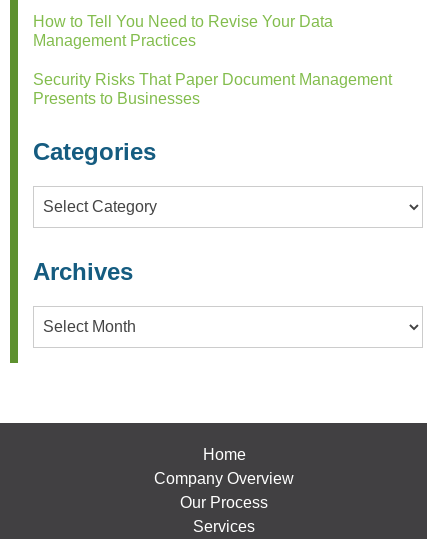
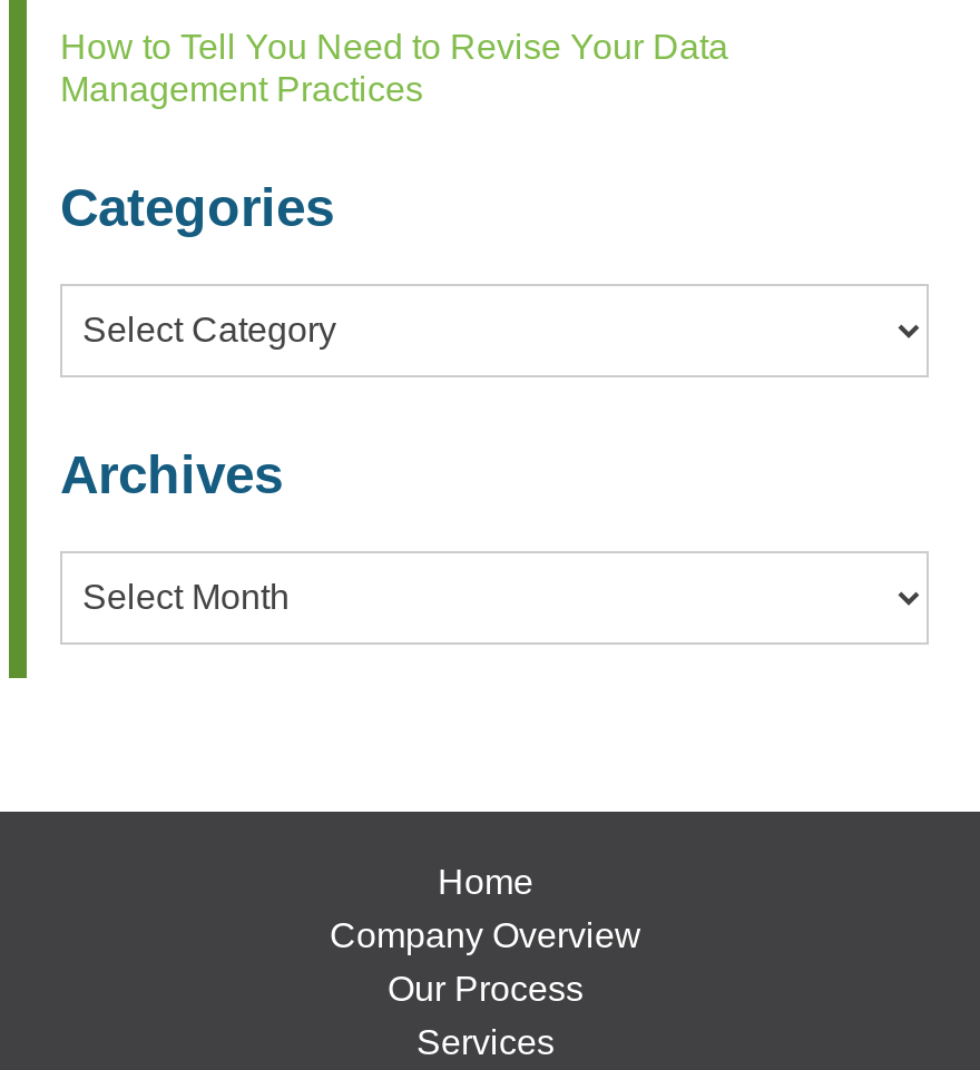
[33,71,392,107] Security Risks That Paper Document Management | Presents to Businesses -> none

